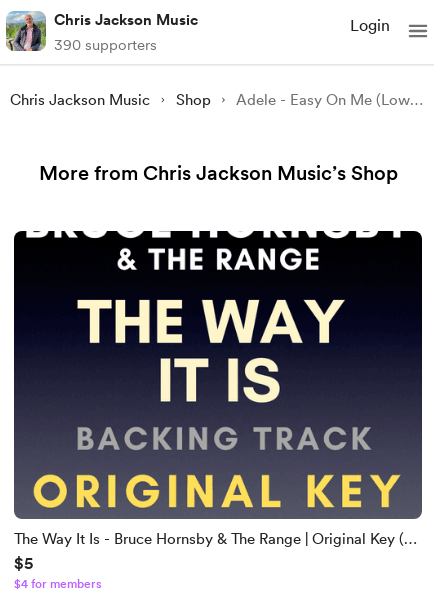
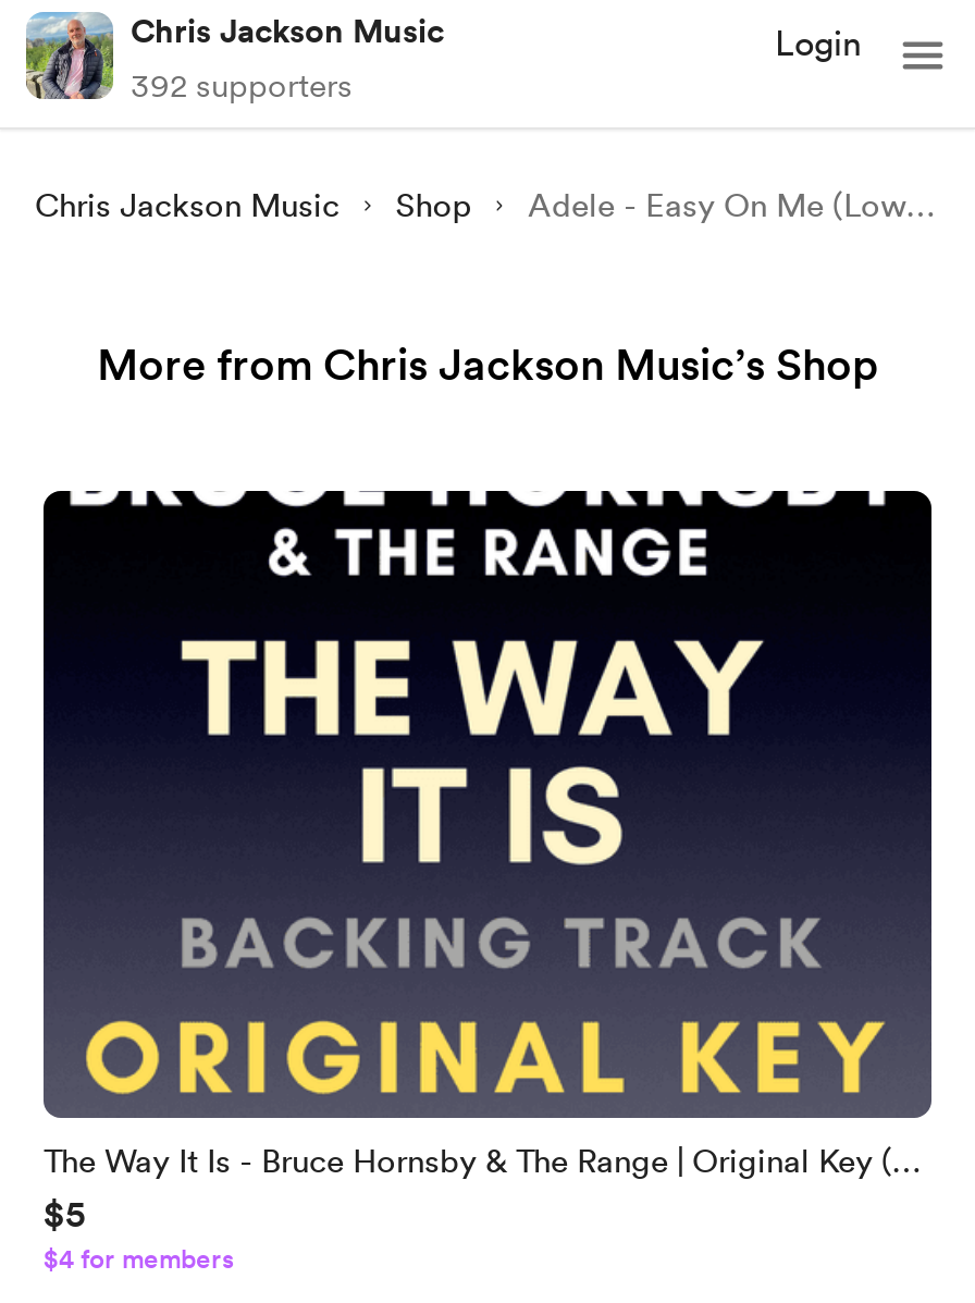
[54,36,157,54] 390 supporters -> [131,66,353,106] 392 supporters

